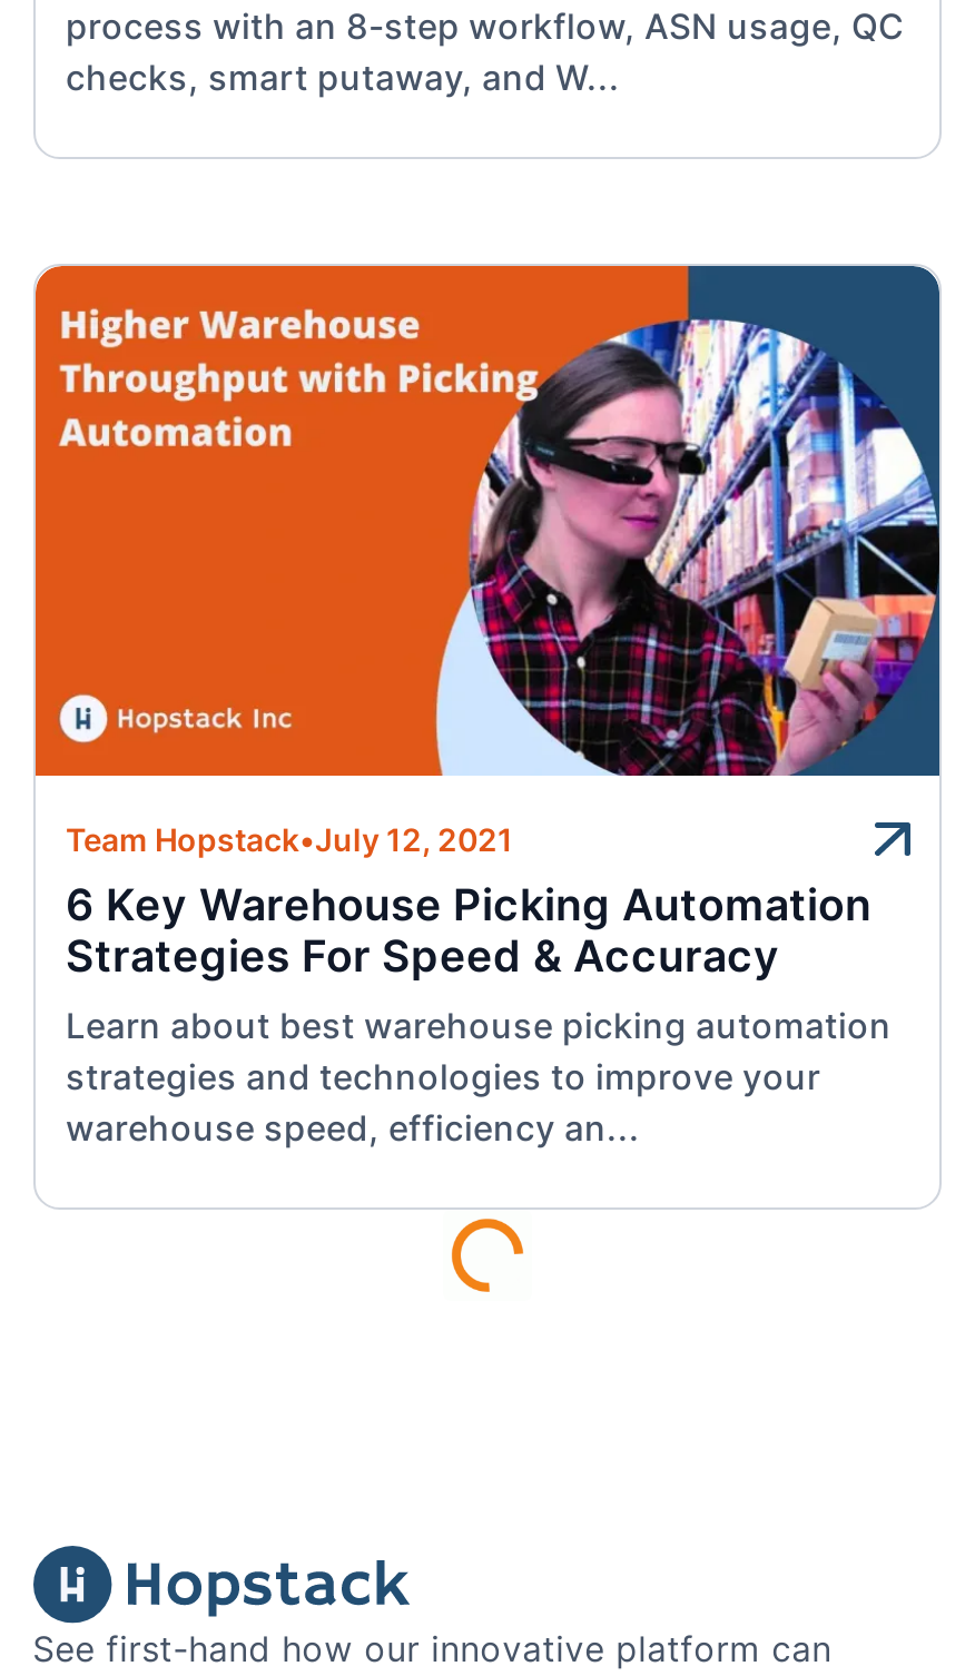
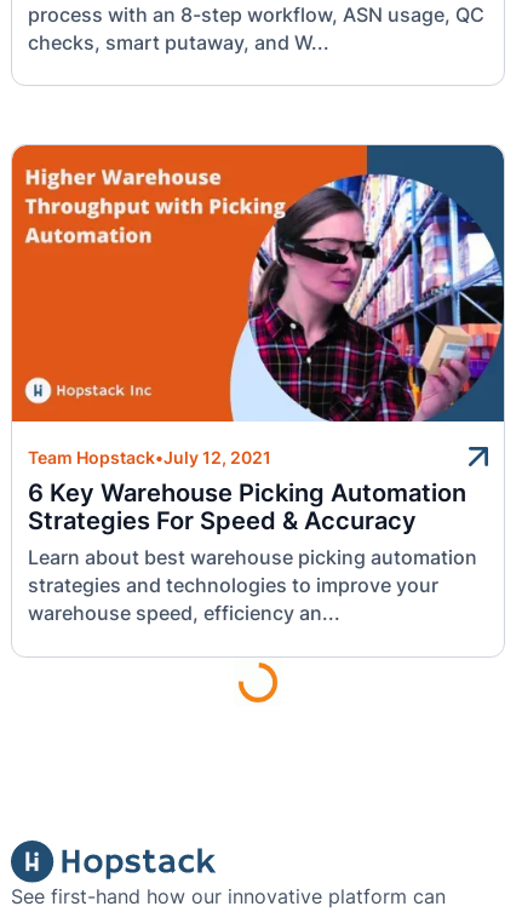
[452,1217,523,1291] [image] -> [240,664,279,704] [image]

